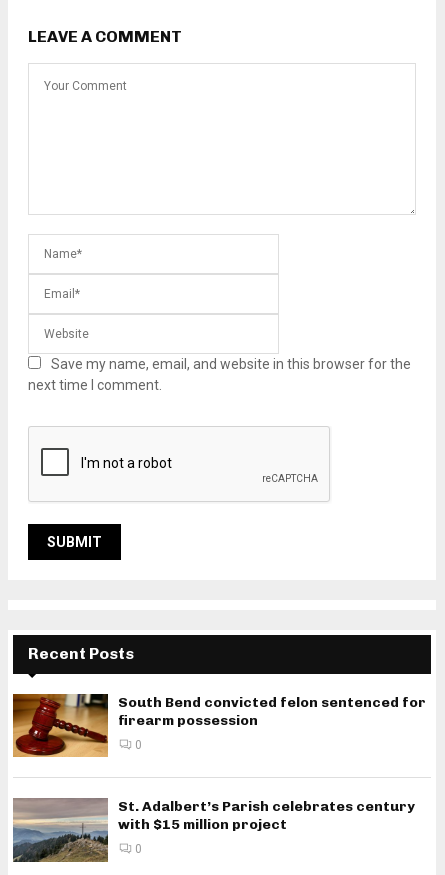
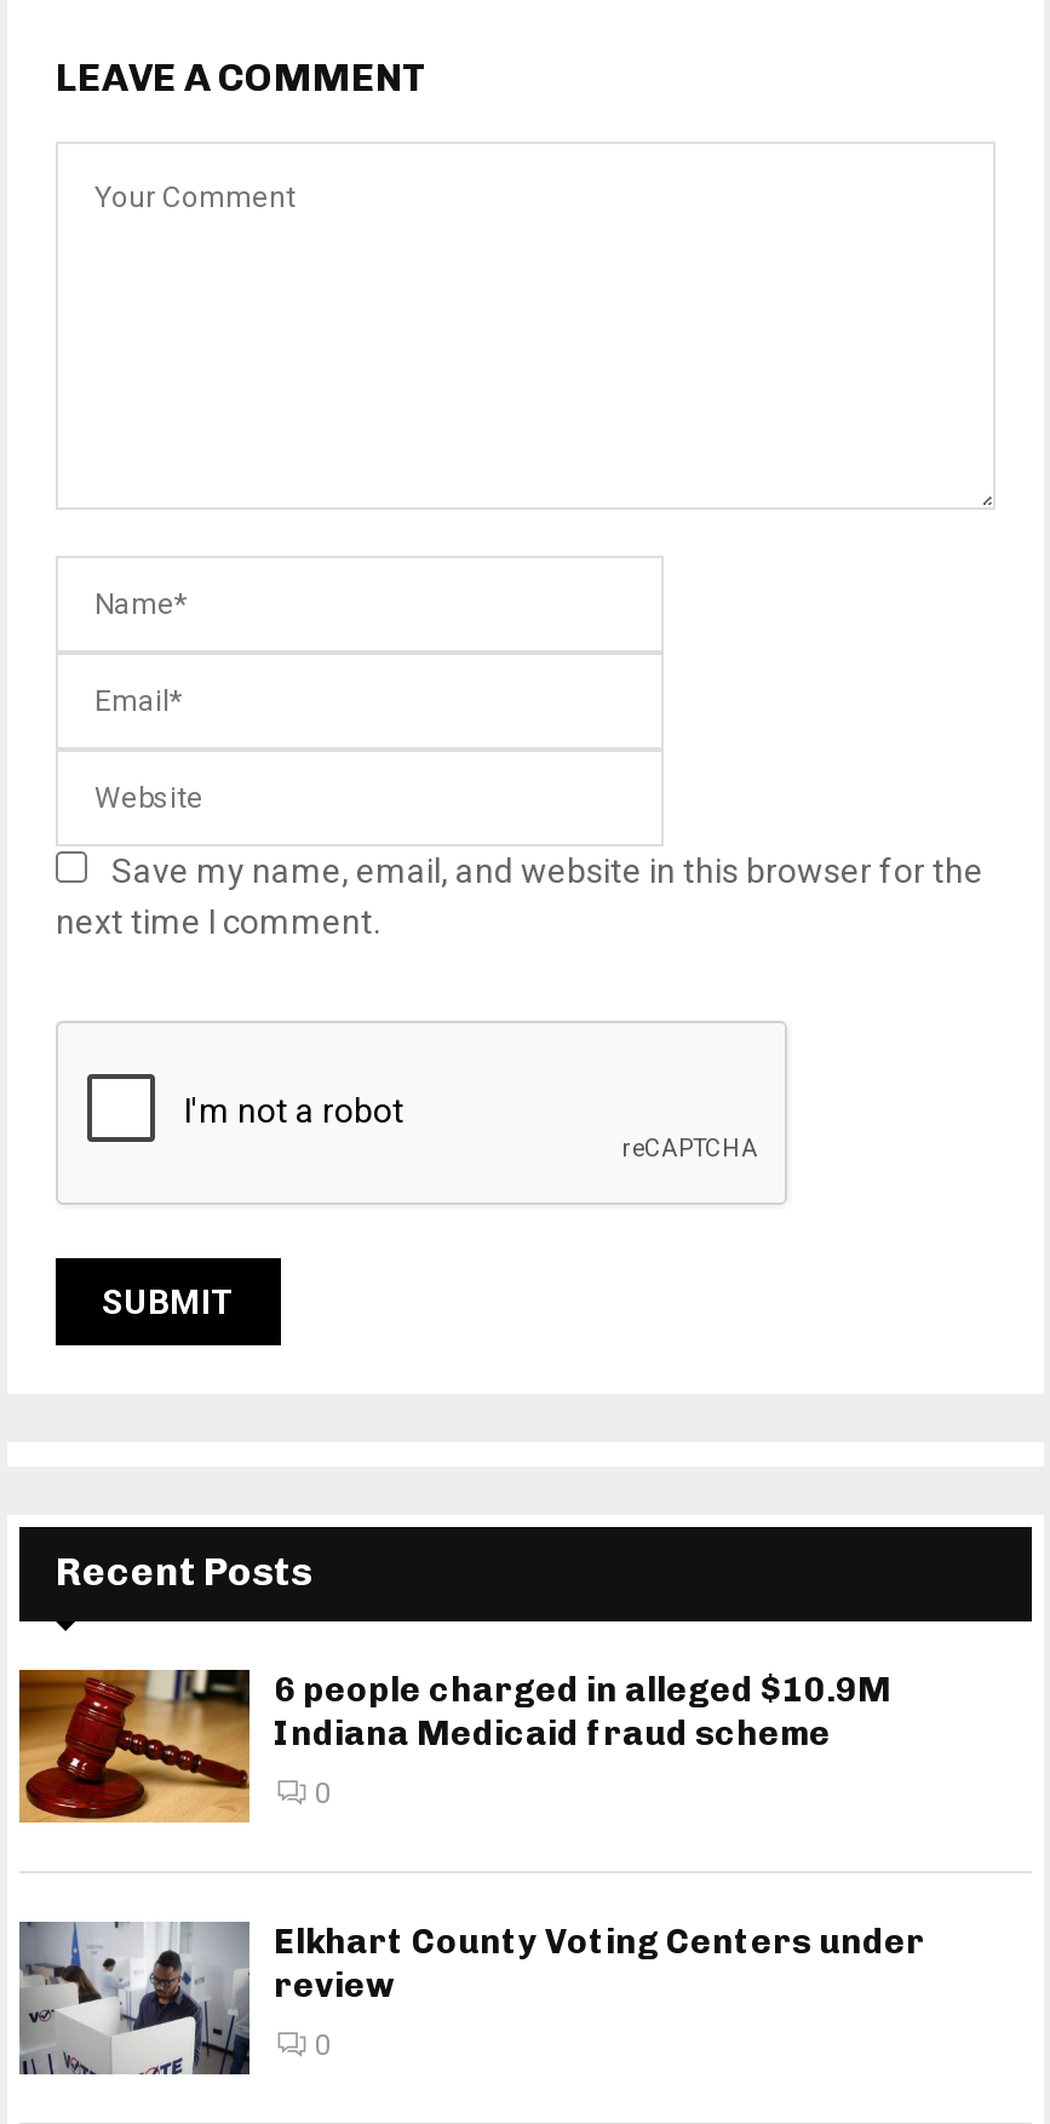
[118,694,426,729] South Bend convicted felon sentenced for | firearm possession -> [274,1668,891,1753] 6 people charged in alleged $10.9M | Indiana Medicaid fraud scheme
[13,798,415,863] [image] | St. Adalbert’s Parish celebrates century | with $15 million project -> [19,1921,925,2076] [image] | Elkhart County Voting Centers under | review

